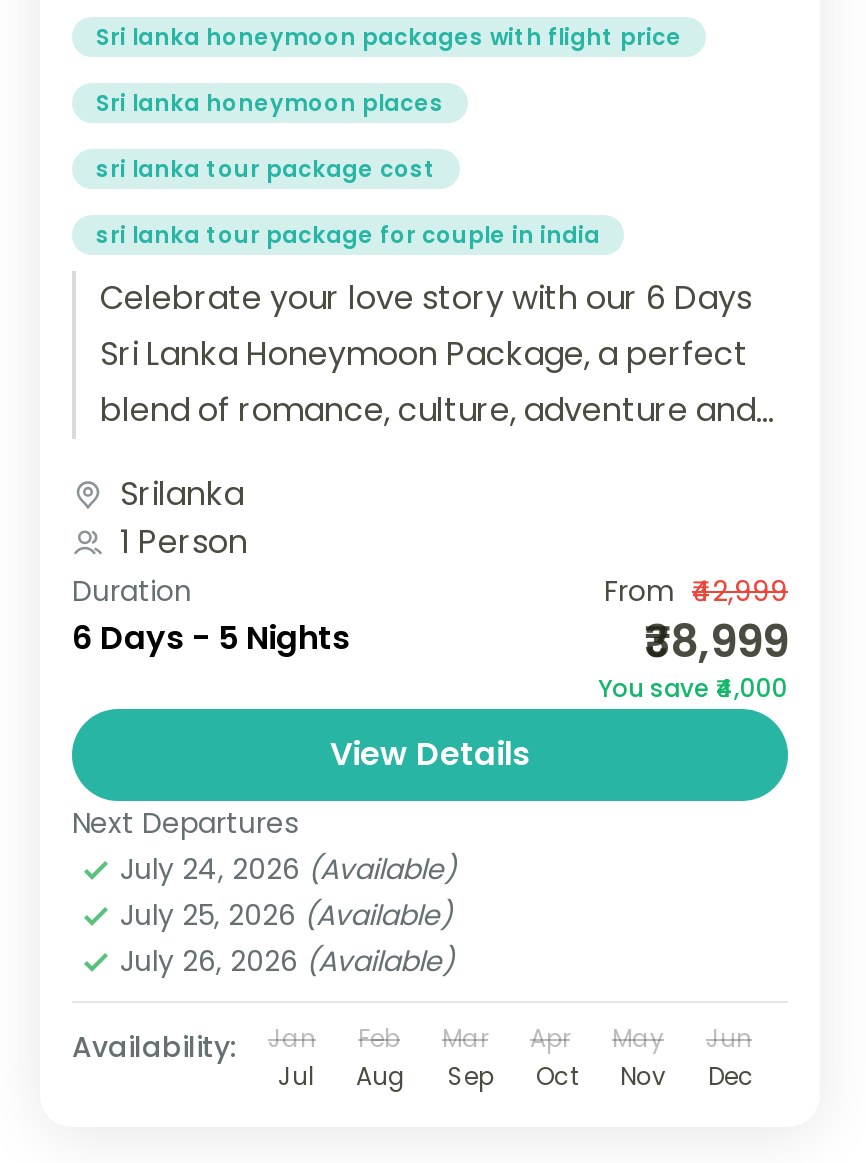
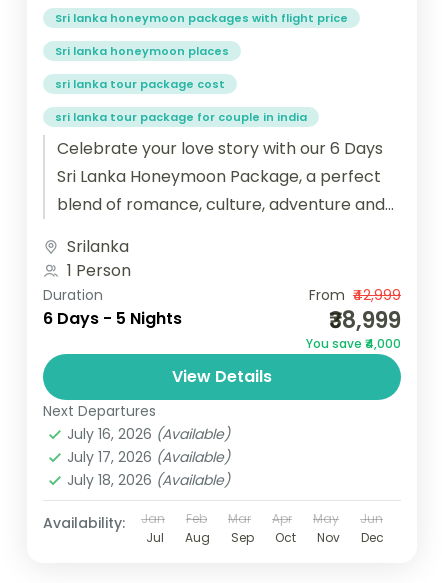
[120,850,456,890] July 24, 2026 (Available) -> [67,424,230,444] July 16, 2026 (Available)
[120,896,452,936] July 25, 2026 (Available) -> [67,447,230,467] July 17, 2026 (Available)
[120,942,454,982] July 26, 2026 (Available) -> [67,470,230,490] July 18, 2026 (Available)

